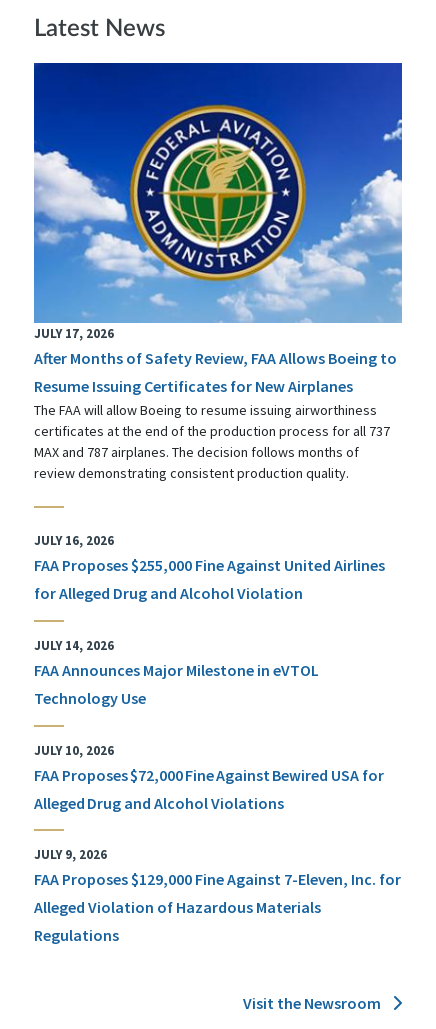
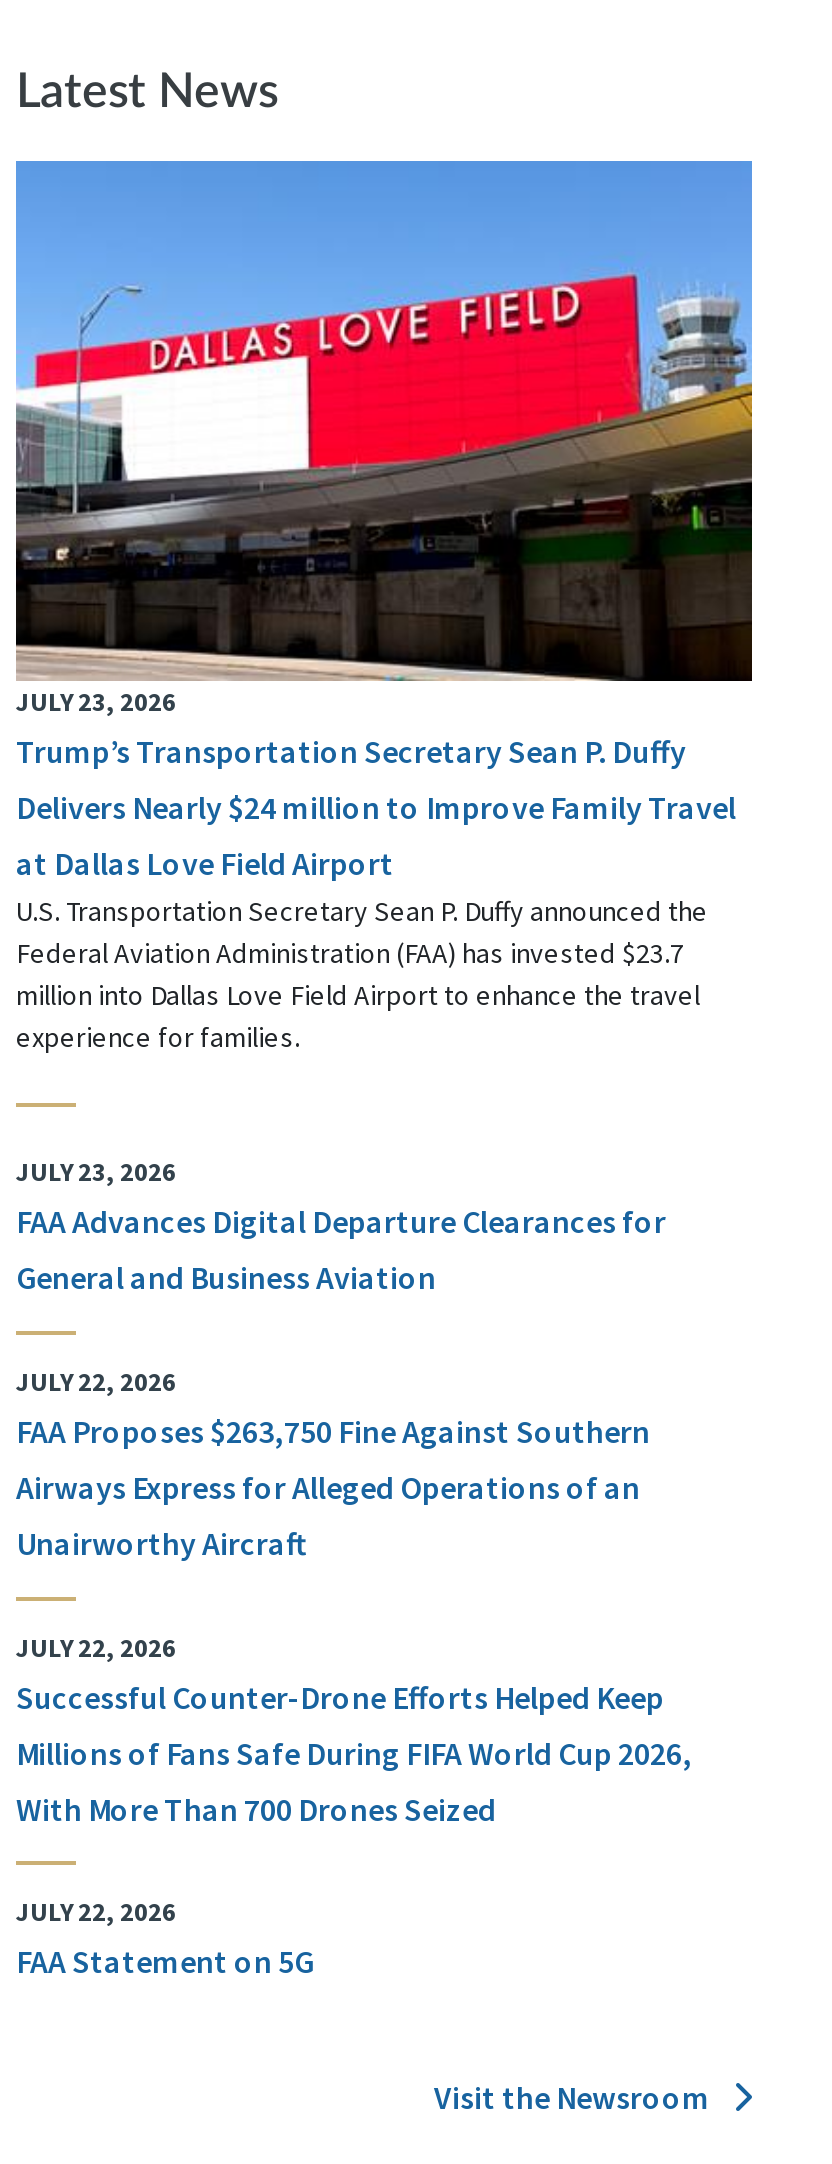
[33,62,403,482] [image] | JULY 17, 2026 | After Months of Safety Review, FAA Allows Boeing to | Resume Issuing Certificates for New Airplanes | The FAA will allow Boeing to resume issuing airworthiness | certificates at the end of the production process for all 737 | MAX and 787 airplanes. The decision follows months of | review demonstrating consistent production quality. -> [14,159,754,1054] [image] | JULY 23, 2026 | Trump’s Transportation Secretary Sean P. Duffy | Delivers Nearly $24 million to Improve Family Travel | at Dallas Love Field Airport | U.S. Transportation Secretary Sean P. Duffy announced the | Federal Aviation Administration (FAA) has invested $23.7 | million into Dallas Love Field Airport to enhance the travel | experience for families.
[34,532,385,603] JULY 16, 2026 | FAA Proposes $255,000 Fine Against United Airlines | for Alleged Drug and Alcohol Violation -> [16,1156,666,1298] JULY 23, 2026 | FAA Advances Digital Departure Clearances for | General and Business Aviation
[34,637,319,708] JULY 14, 2026 | FAA Announces Major Milestone in eVTOL | Technology Use -> [16,1365,650,1563] JULY 22, 2026 | FAA Proposes $263,750 Fine Against Southern | Airways Express for Alleged Operations of an | Unairworthy Aircraft
[34,742,384,813] JULY 10, 2026 | FAA Proposes $72,000 Fine Against Bewired USA for | Alleged Drug and Alcohol Violations -> [16,1630,692,1828] JULY 22, 2026 | Successful Counter-Drone Efforts Helped Keep | Millions of Fans Safe During FIFA World Cup 2026, | With More Than 700 Drones Seized
[34,846,401,945] JULY 9, 2026 | FAA Proposes $129,000 Fine Against 7-Eleven, Inc. for | Alleged Violation of Hazardous Materials | Regulations -> [16,1895,314,1981] JULY 22, 2026 | FAA Statement on 5G

